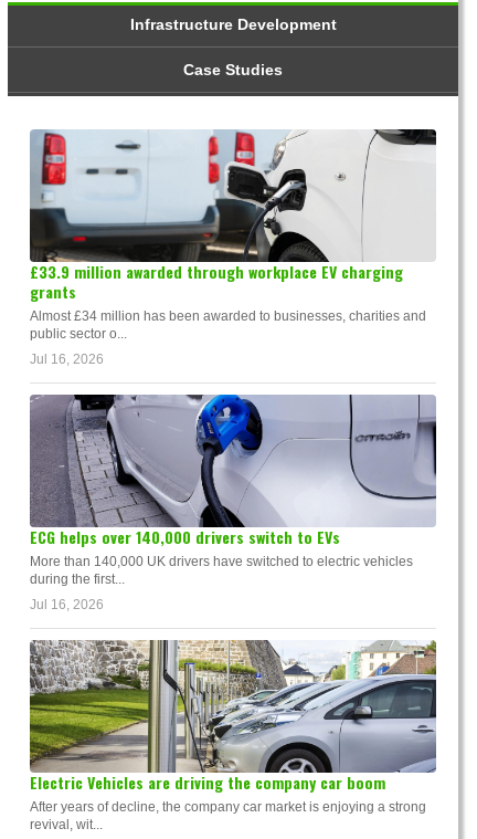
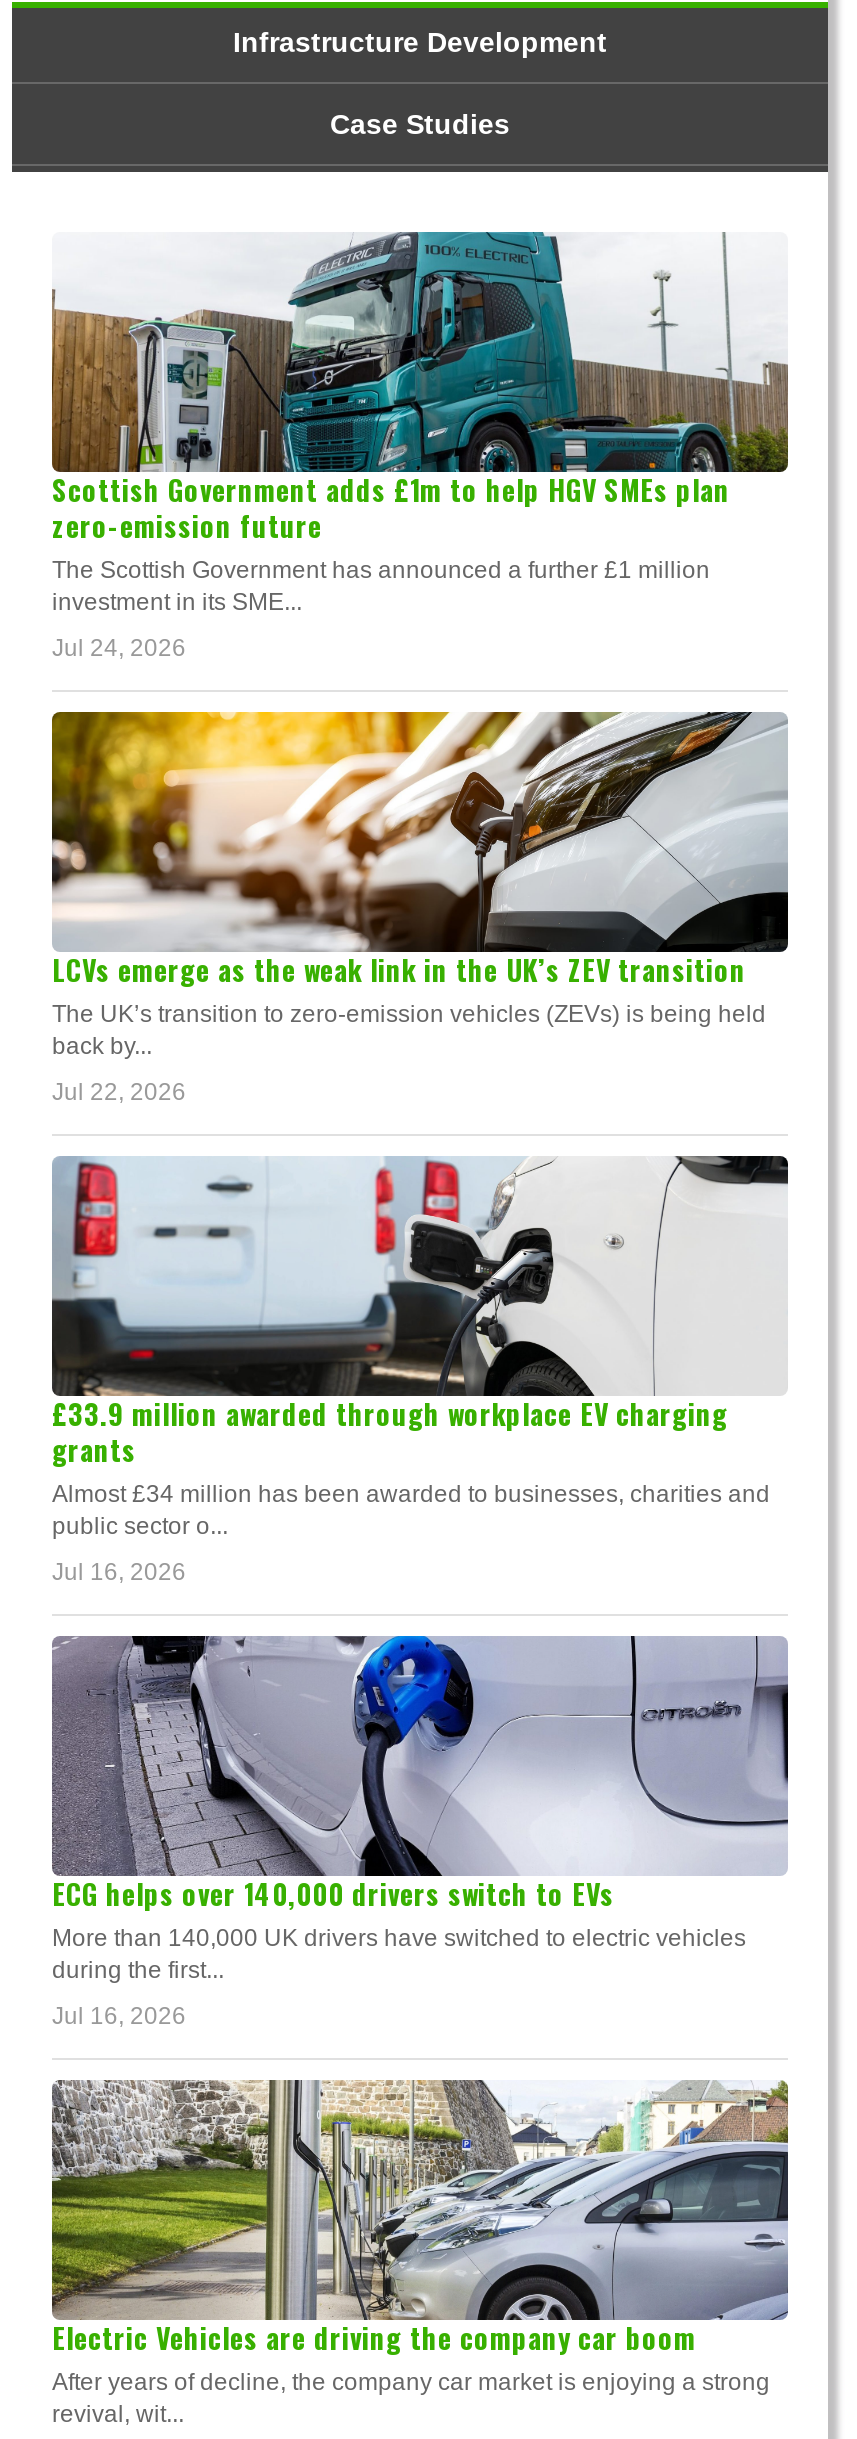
none -> [50,231,790,663] [image] | Scottish Government adds £1m to help HGV SMEs plan | zero-emission future | The Scottish Government has announced a further £1 million | investment in its SME... | Jul 24, 2026
none -> [50,711,790,1107] [image] | LCVs emerge as the weak link in the UK’s ZEV transition | The UK’s transition to zero-emission vehicles (ZEVs) is being held | back by... | Jul 22, 2026

